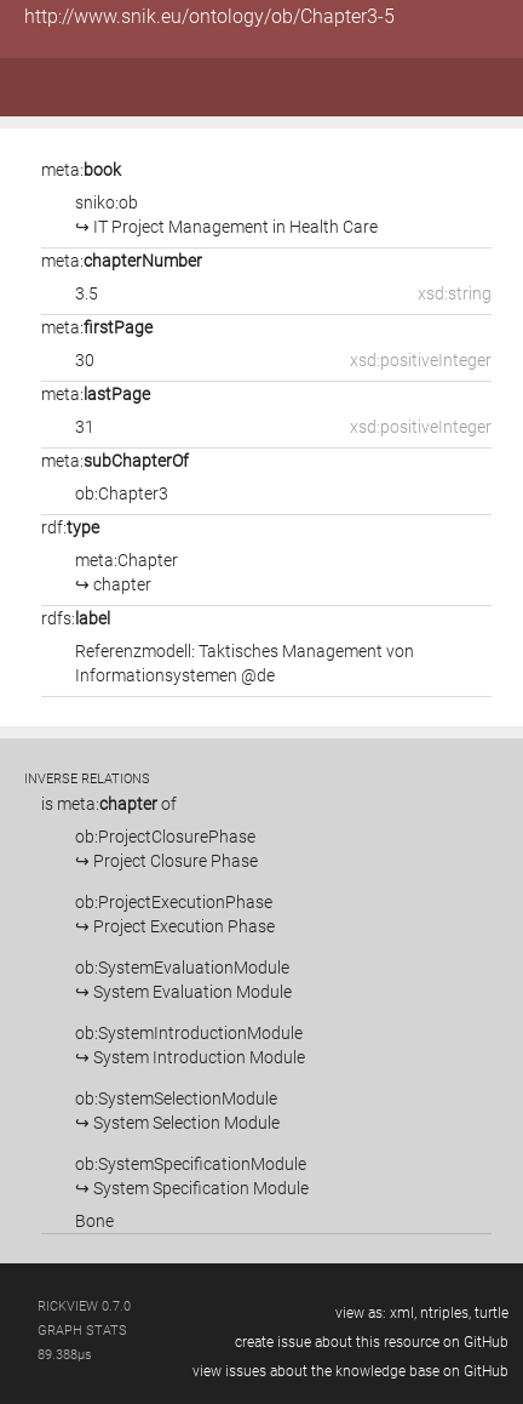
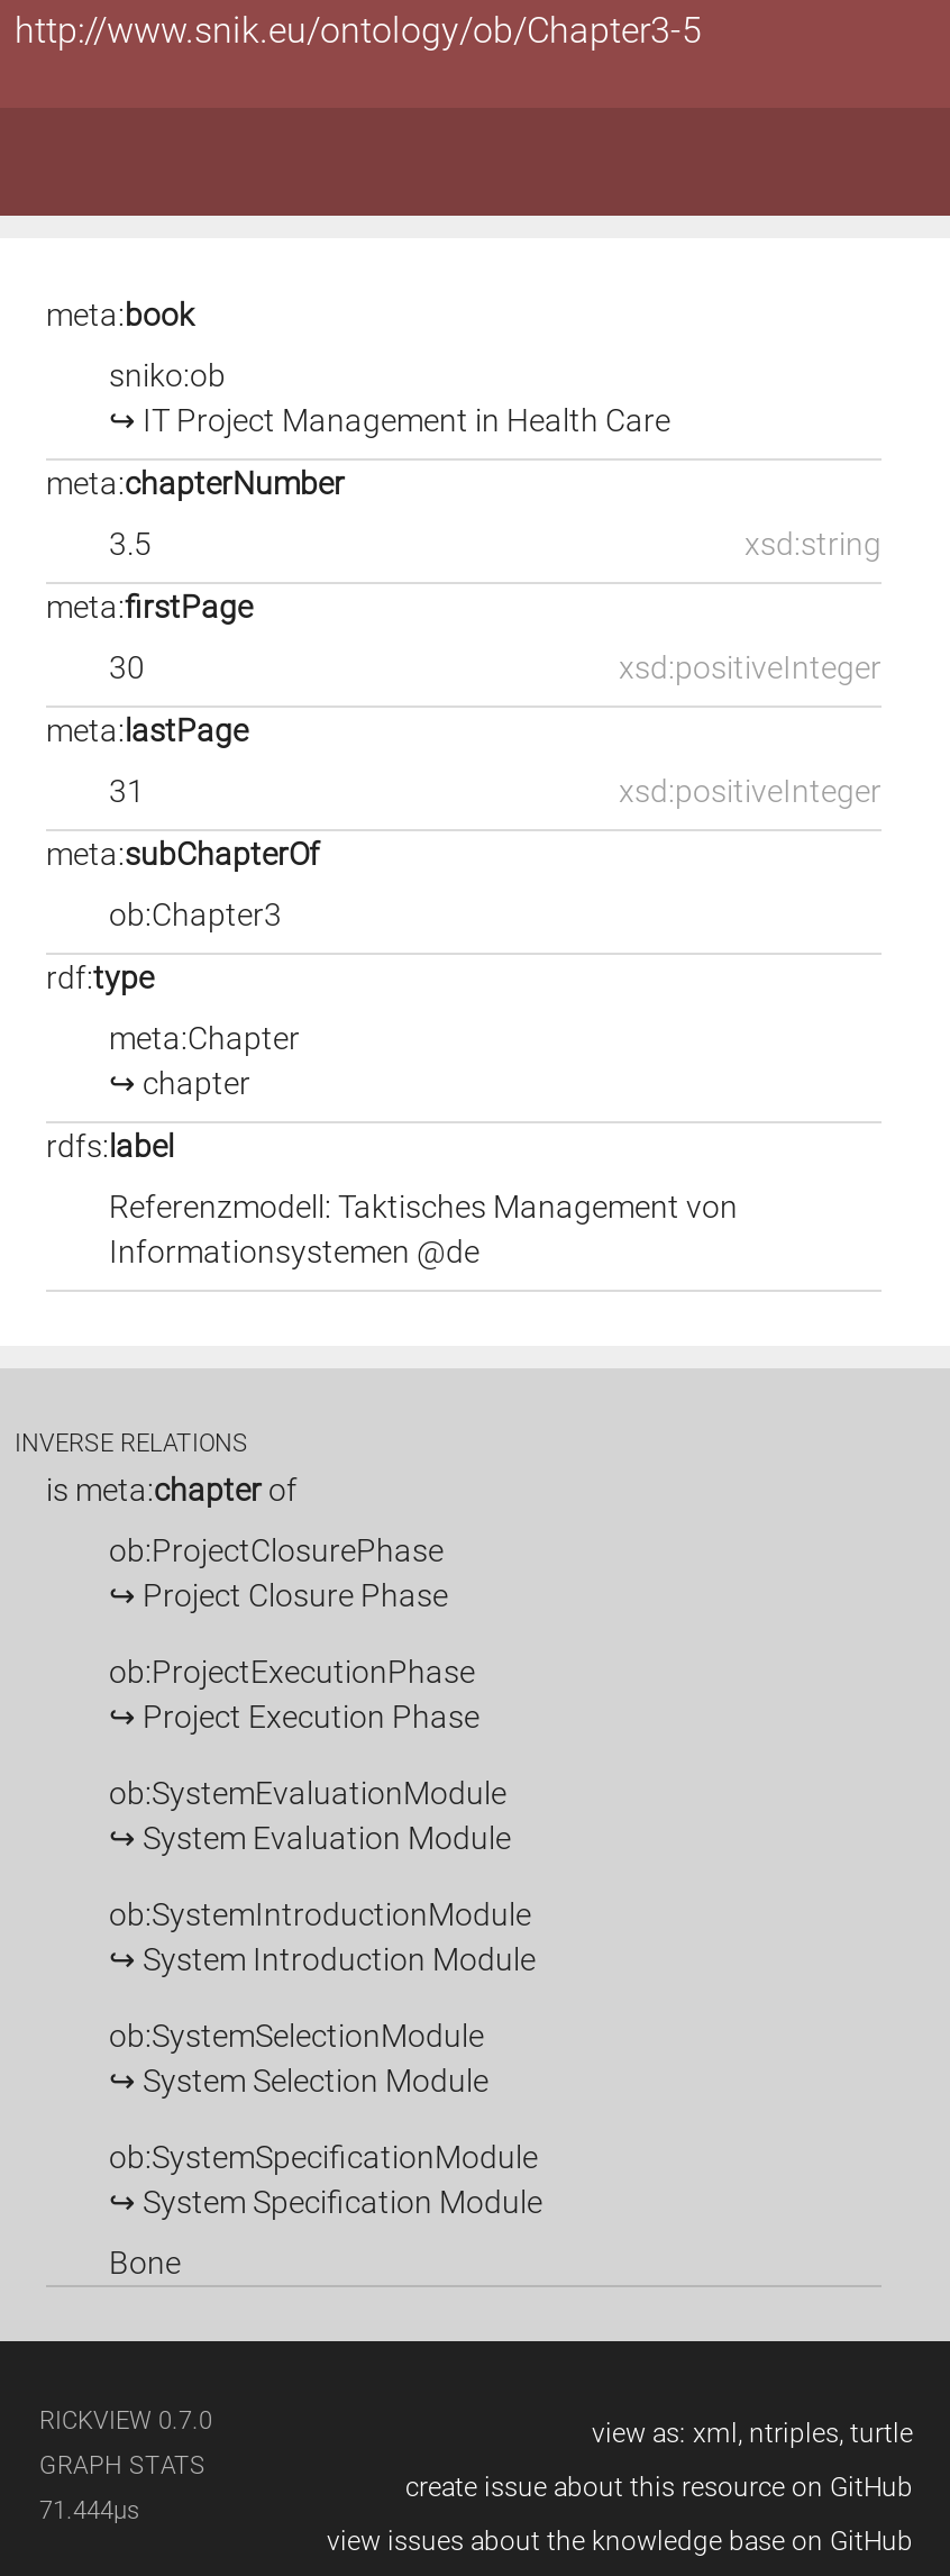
[38,1347,92,1363] 89.388µs -> [39,2497,140,2526] 71.444µs

